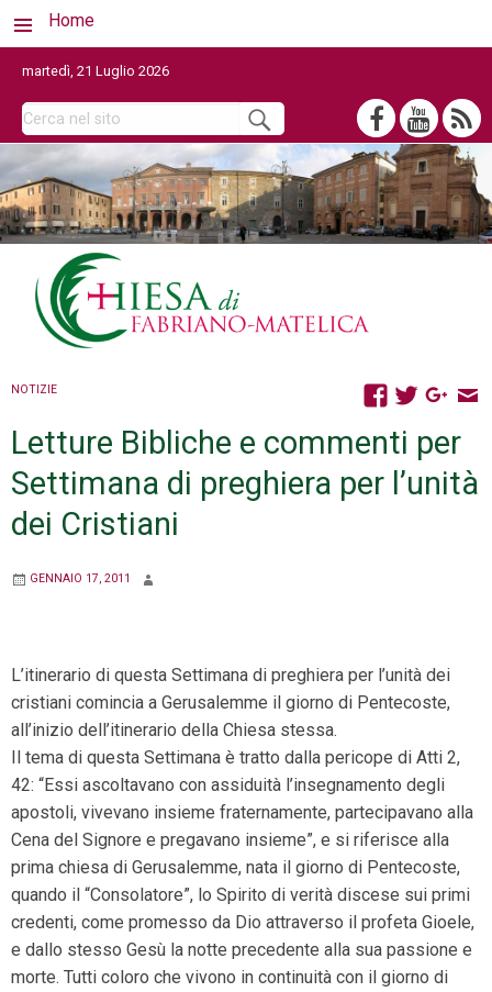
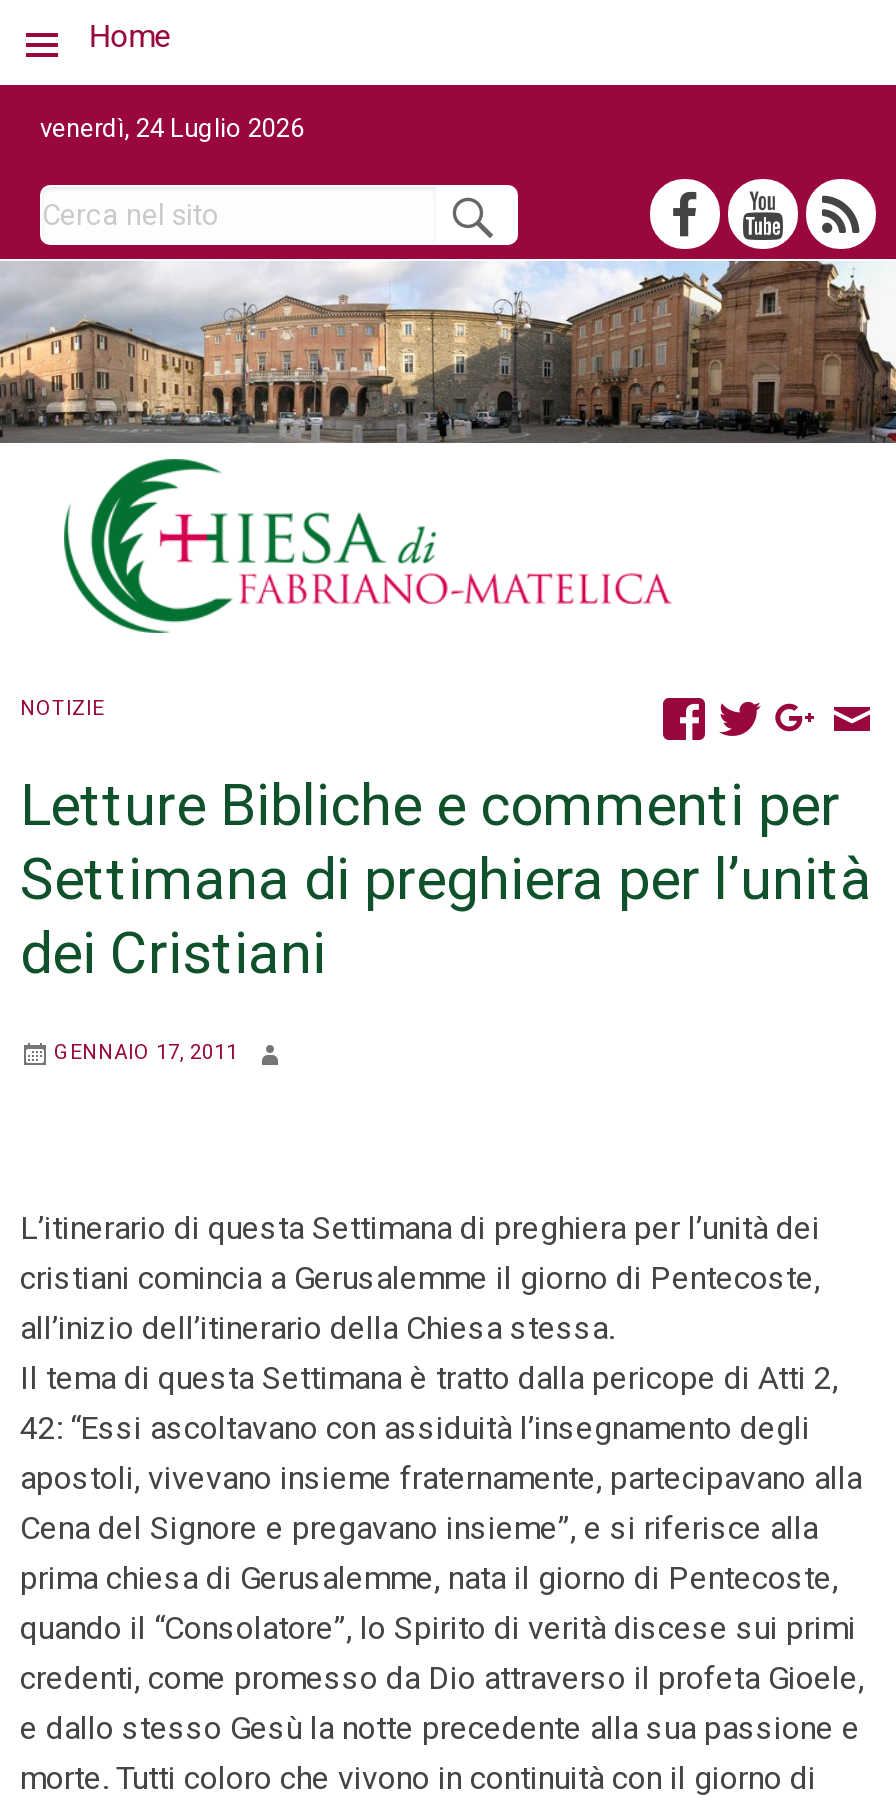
[22,63,169,79] martedì, 21 Luglio 2026 -> [40,113,304,143] venerdì, 24 Luglio 2026

